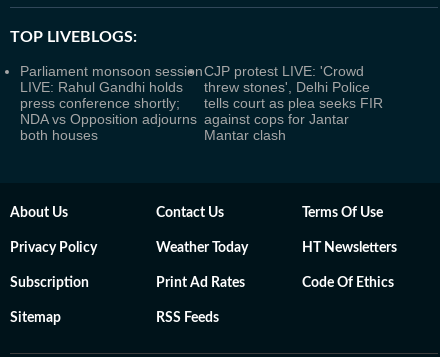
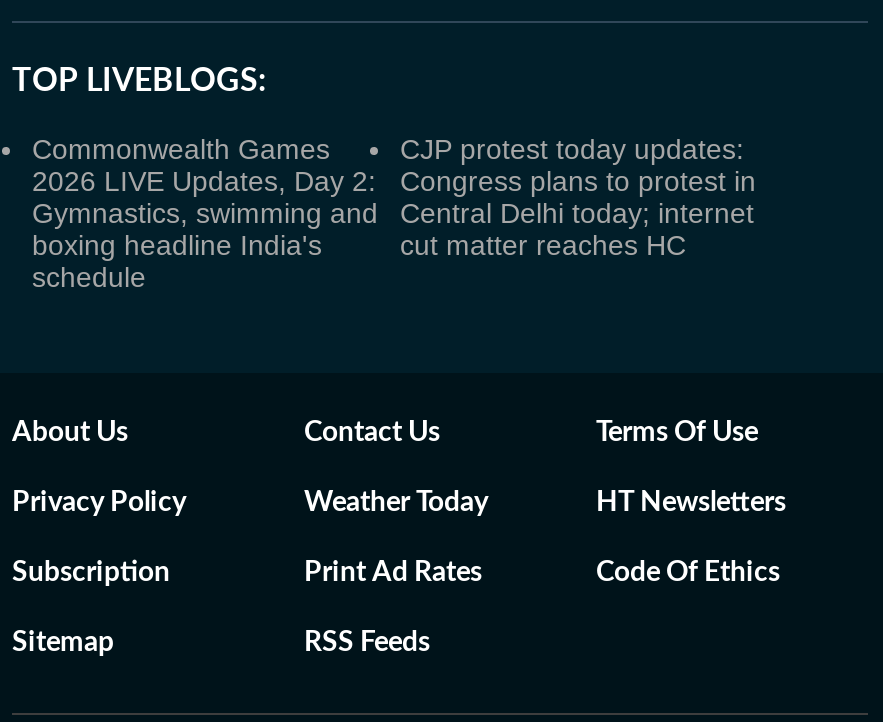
[20,63,203,143] Parliament monsoon session | LIVE: Rahul Gandhi holds | press conference shortly; | NDA vs Opposition adjourns | both houses -> [32,133,378,293] Commonwealth Games | 2026 LIVE Updates, Day 2: | Gymnastics, swimming and | boxing headline India's | schedule
[204,63,383,143] CJP protest LIVE: 'Crowd | threw stones', Delhi Police | tells court as plea seeks FIR | against cops for Jantar | Mantar clash -> [400,133,756,261] CJP protest today updates: | Congress plans to protest in | Central Delhi today; internet | cut matter reaches HC

